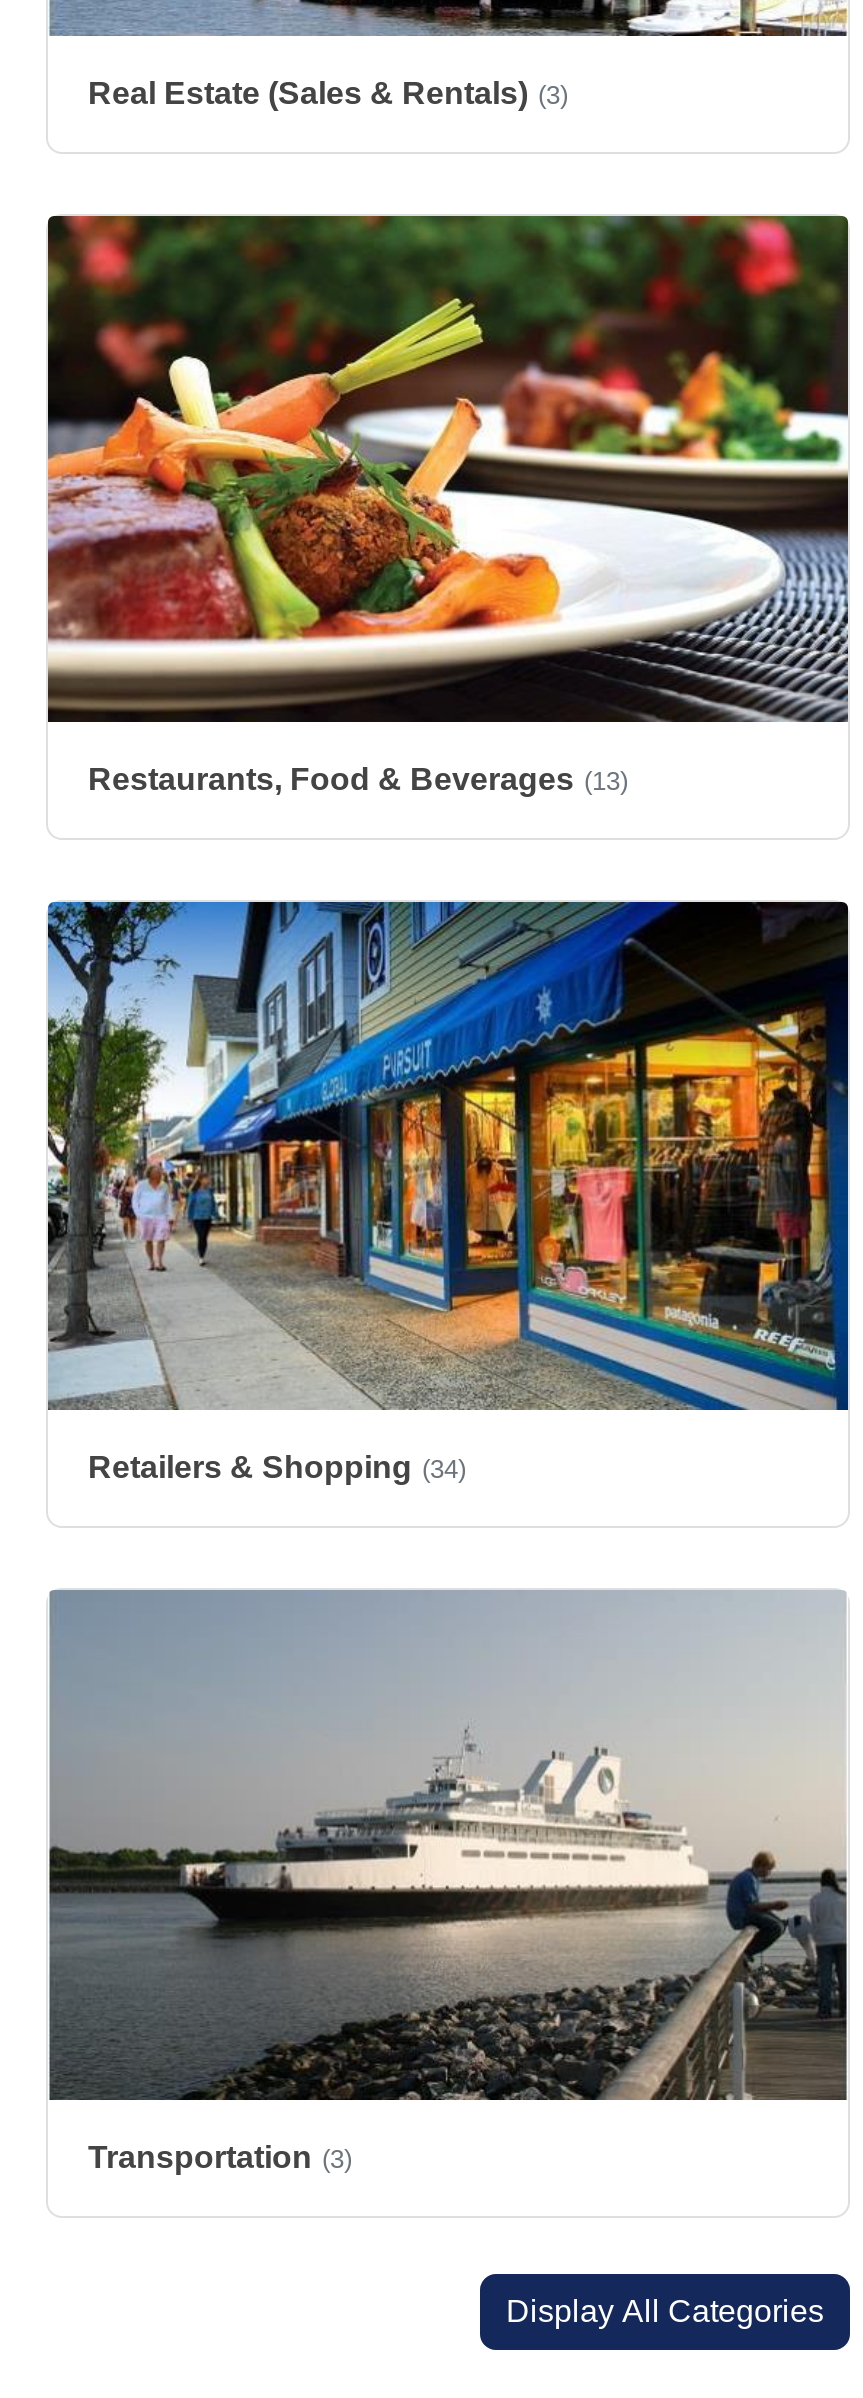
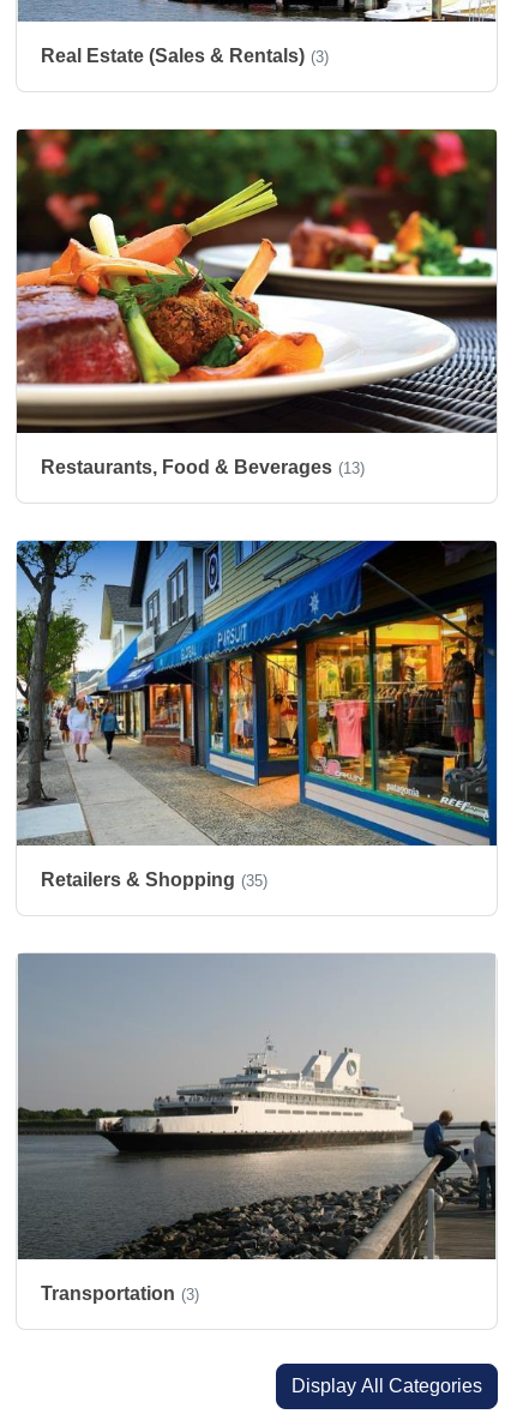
[88,1450,466,1484] Retailers & Shopping (34) -> [41,870,267,890] Retailers & Shopping (35)

